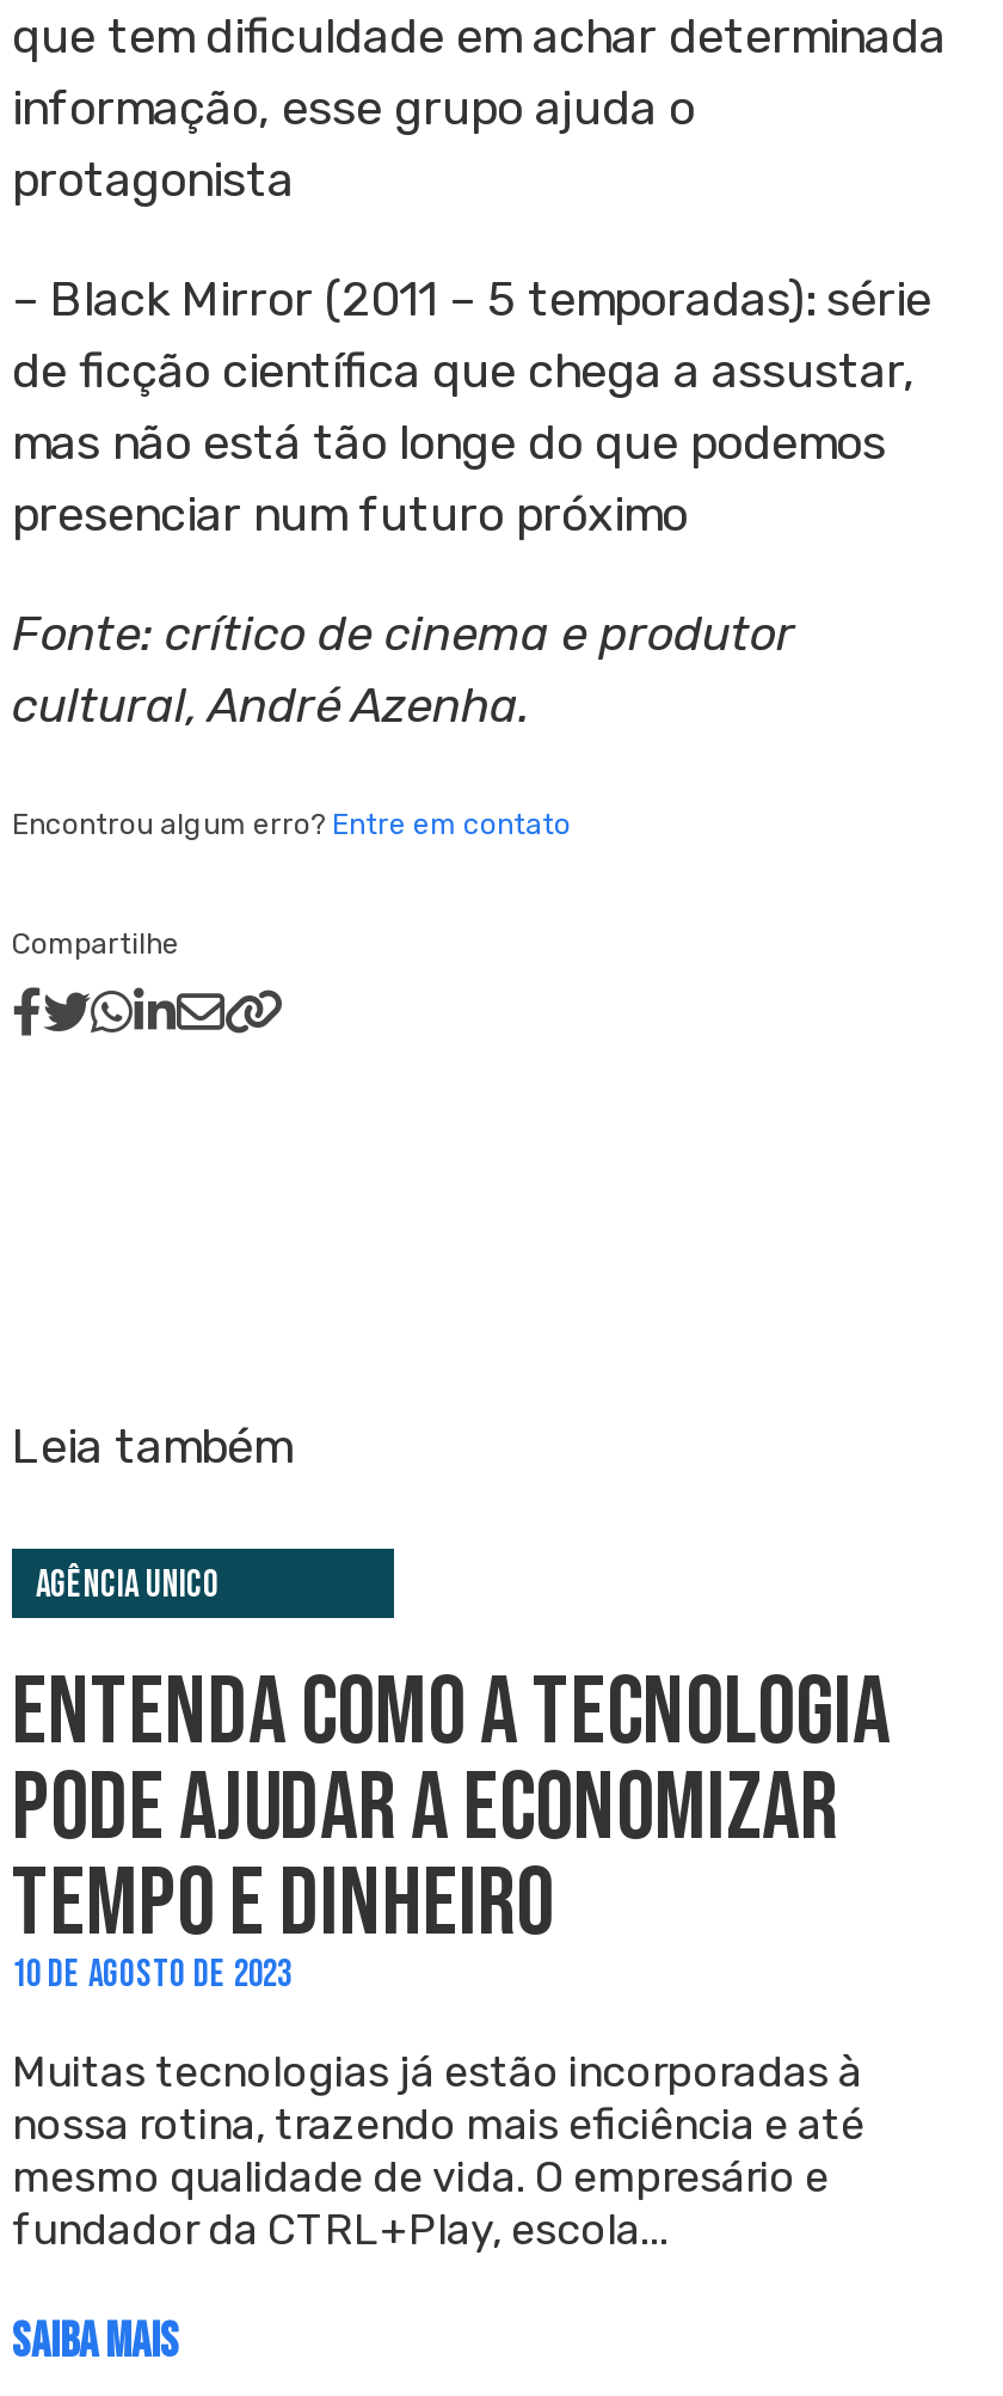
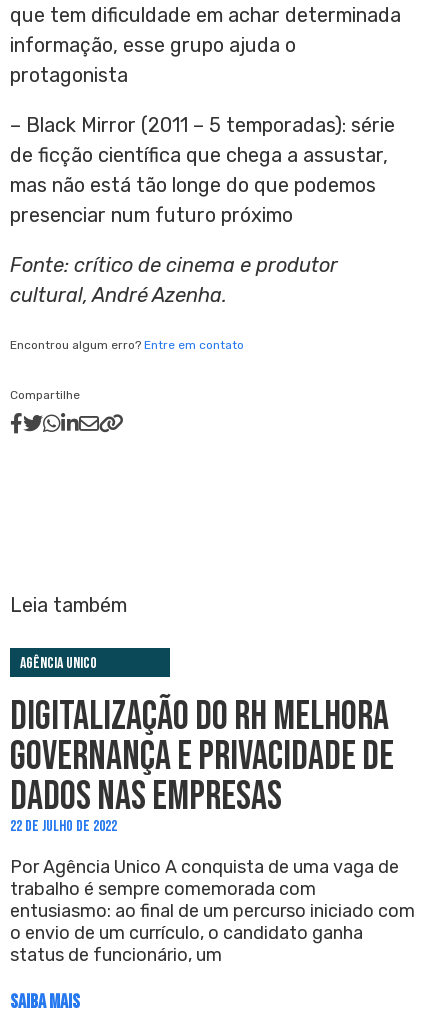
[12,1657,891,1998] ENTENDA COMO A TECNOLOGIA | PODE AJUDAR A ECONOMIZAR | TEMPO E DINHEIRO | 10 DE AGOSTO DE 2023 -> [10,693,394,836] DIGITALIZAÇÃO DO RH MELHORA | GOVERNANÇA E PRIVACIDADE DE | DADOS NAS EMPRESAS | 22 DE JULHO DE 2022
[12,2046,864,2256] Muitas tecnologias já estão incorporadas à | nossa rotina, trazendo mais eficiência e até | mesmo qualidade de vida. O empresário e | fundador da CTRL+Play, escola... -> [10,856,415,966] Por Agência Unico A conquista de uma vaga de | trabalho é sempre comemorada com | entusiasmo: ao final de um percurso iniciado com | o envio de um currículo, o candidato ganha | status de funcionário, um

